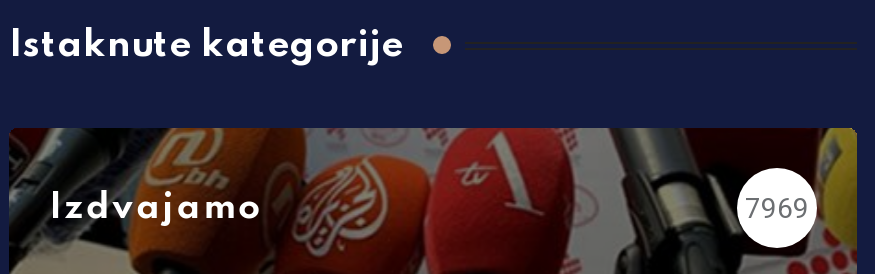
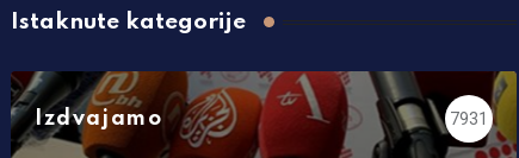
[745,192,809,224] 7969 -> [450,110,488,129] 7931

